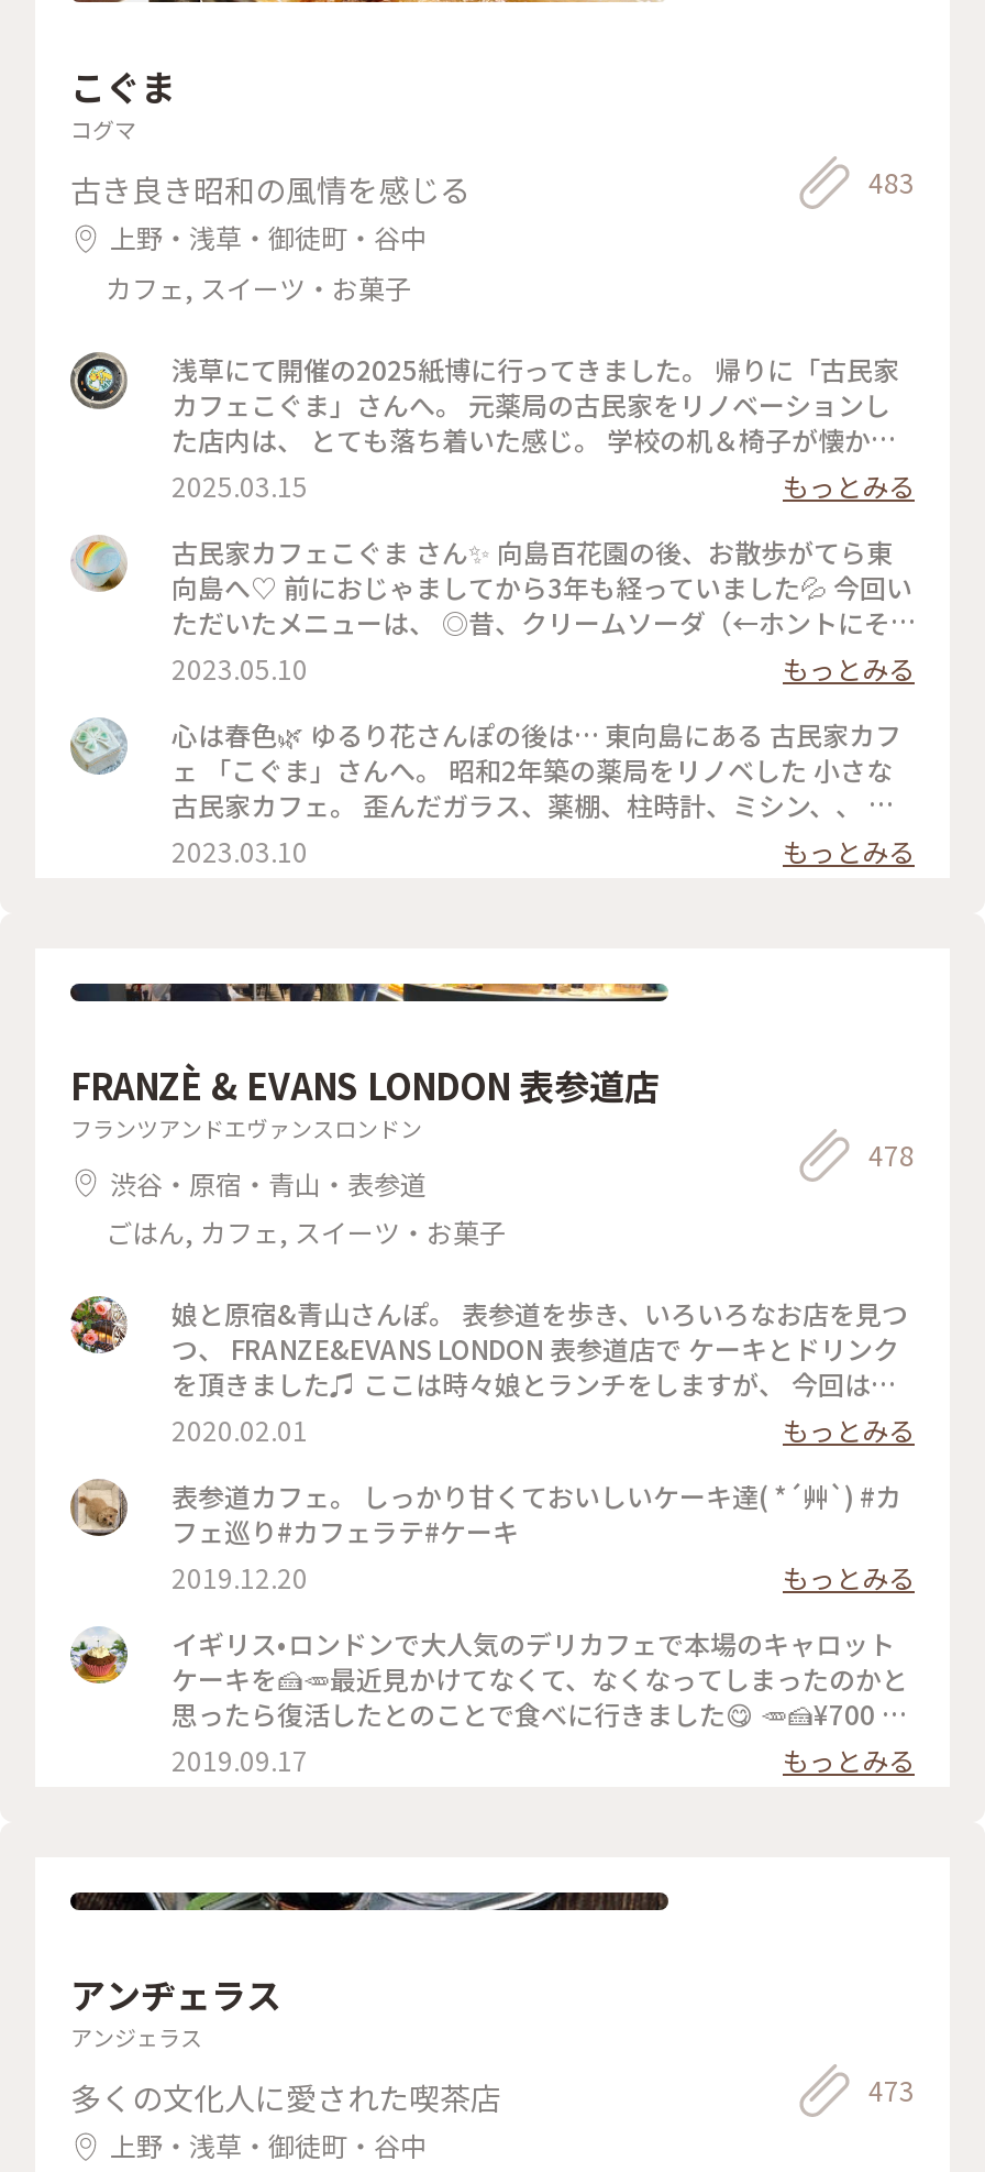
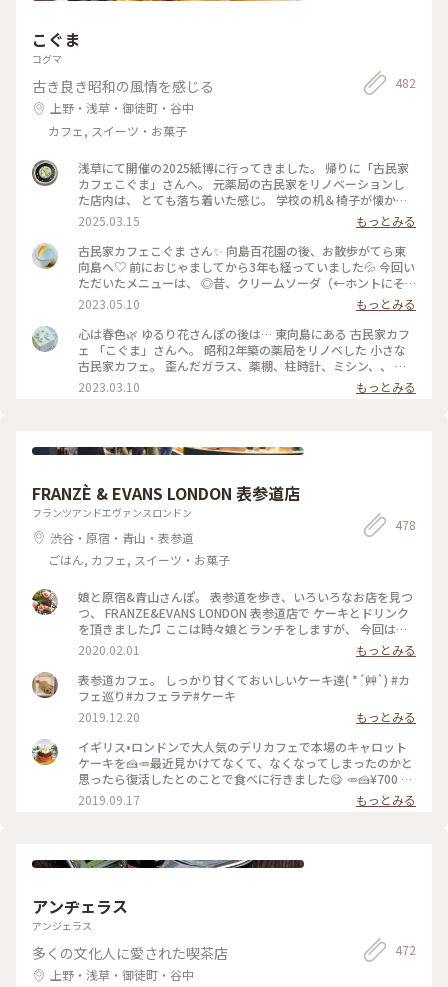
[868,163,915,201] 483 -> [395,74,416,91] 482
[868,2071,915,2109] 473 -> [395,941,416,958] 472

